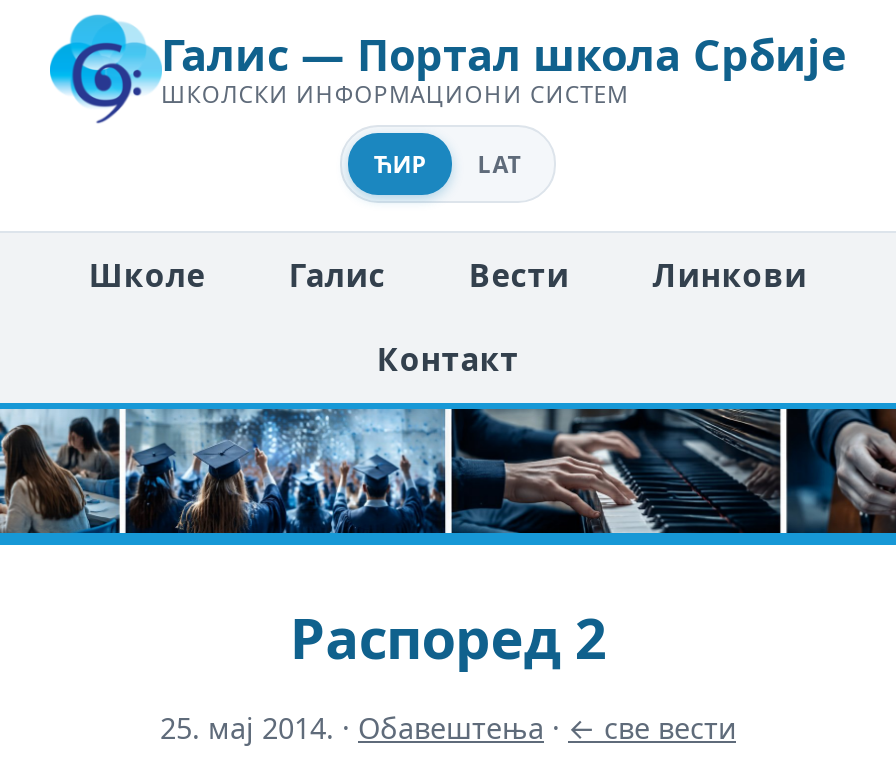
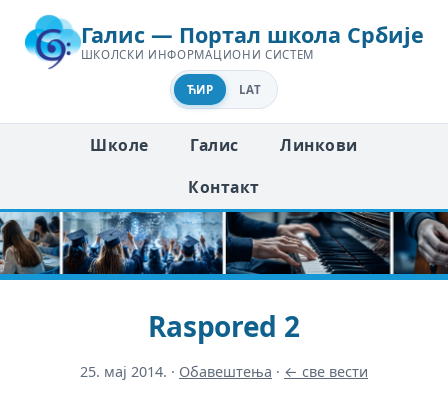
[469,253,569,297] Вести -> none
[290,599,606,675] Распоред 2 -> [148,307,300,345] Raspored 2

